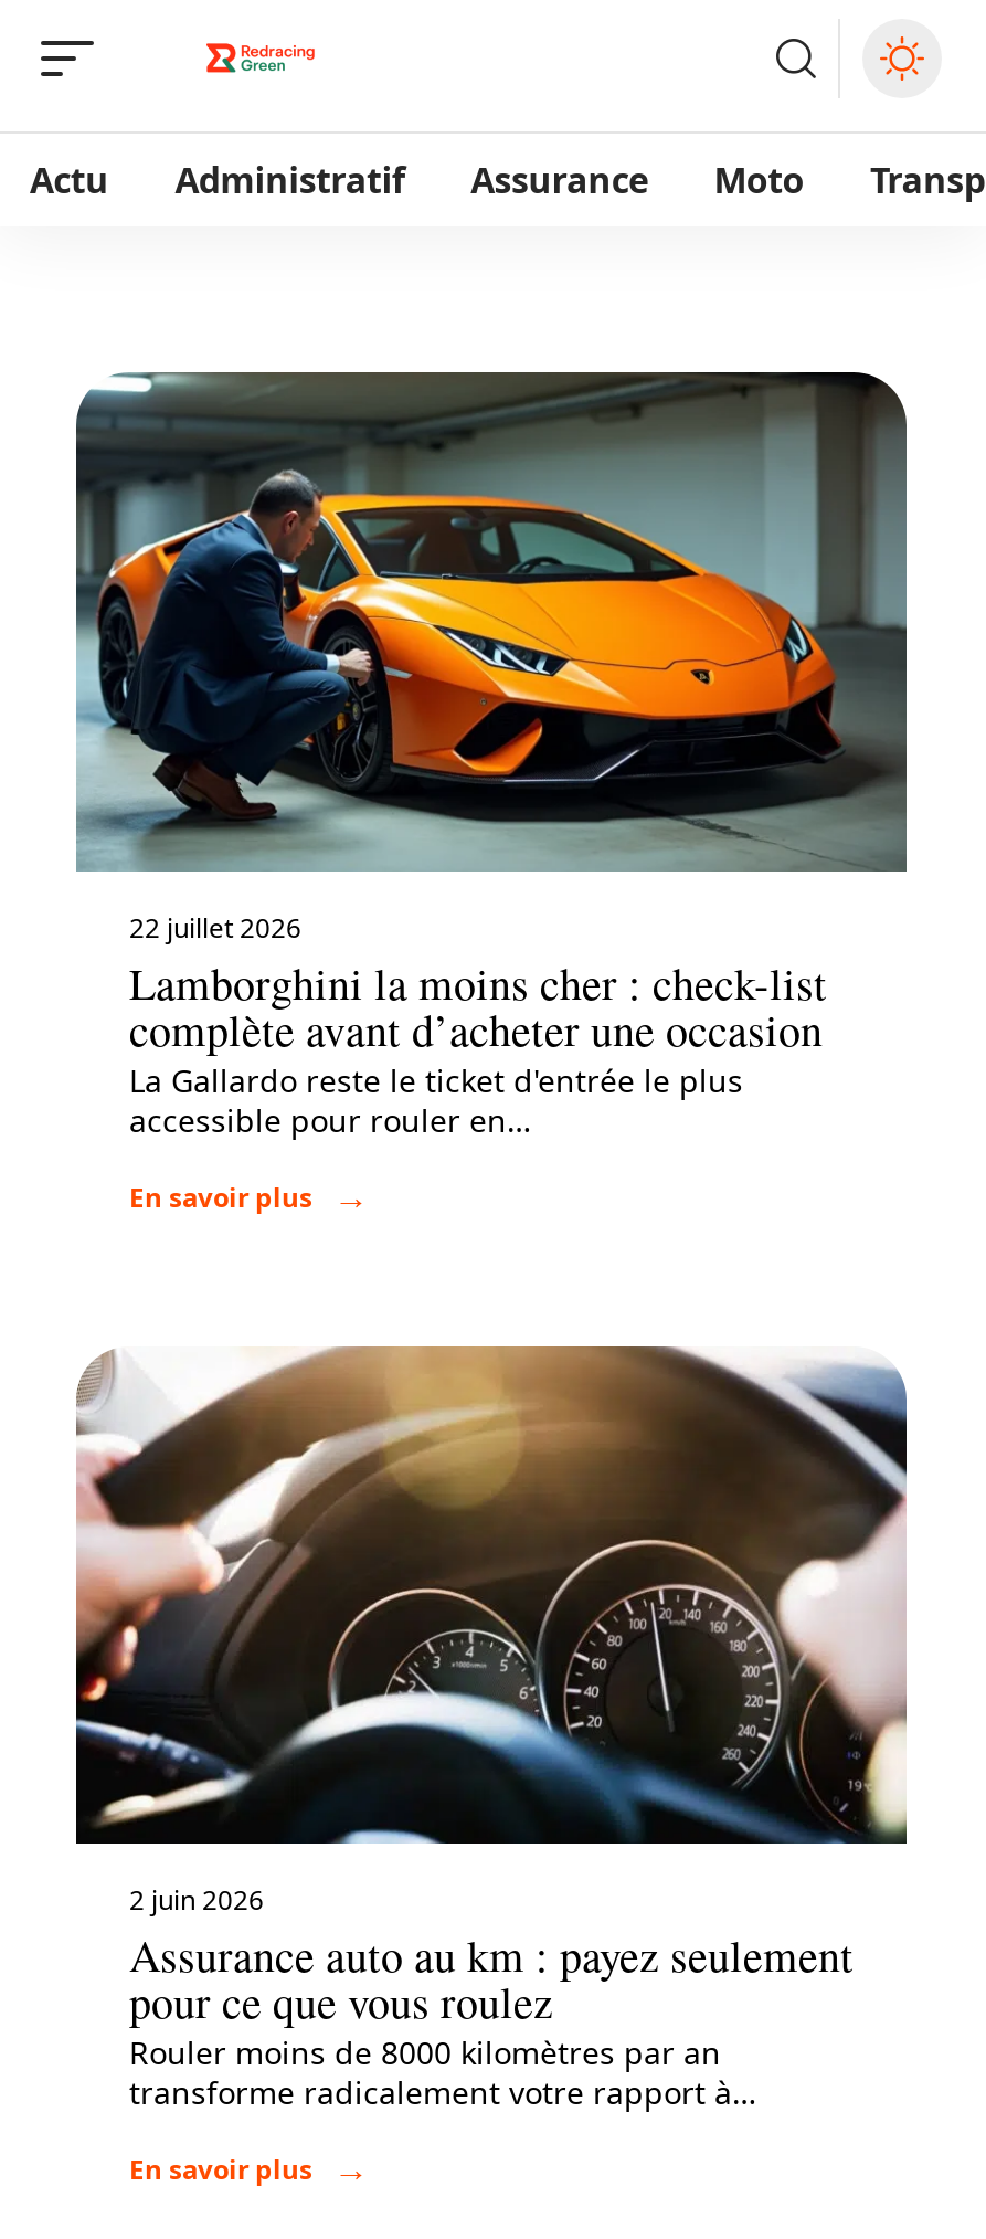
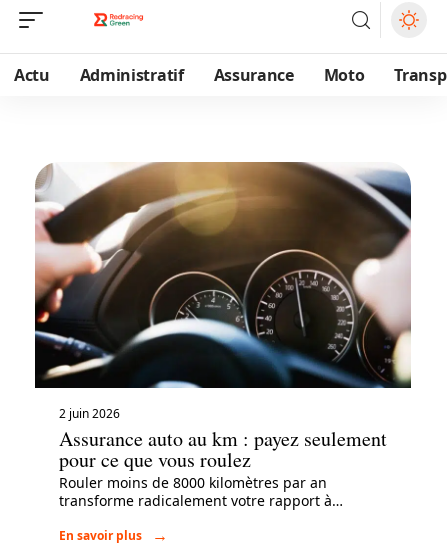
[74,370,909,1215] [image] | 22 juillet 2026 | Lamborghini la moins cher : check-list | complète avant d’acheter une occasion | La Gallardo reste le ticket d'entrée le plus | accessible pour rouler en… | En savoir plus -> none

